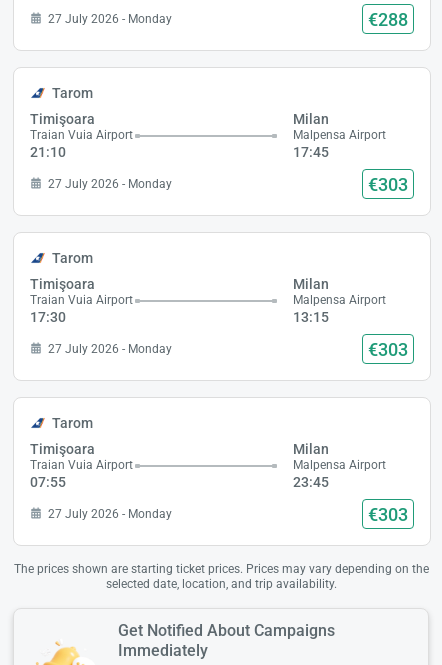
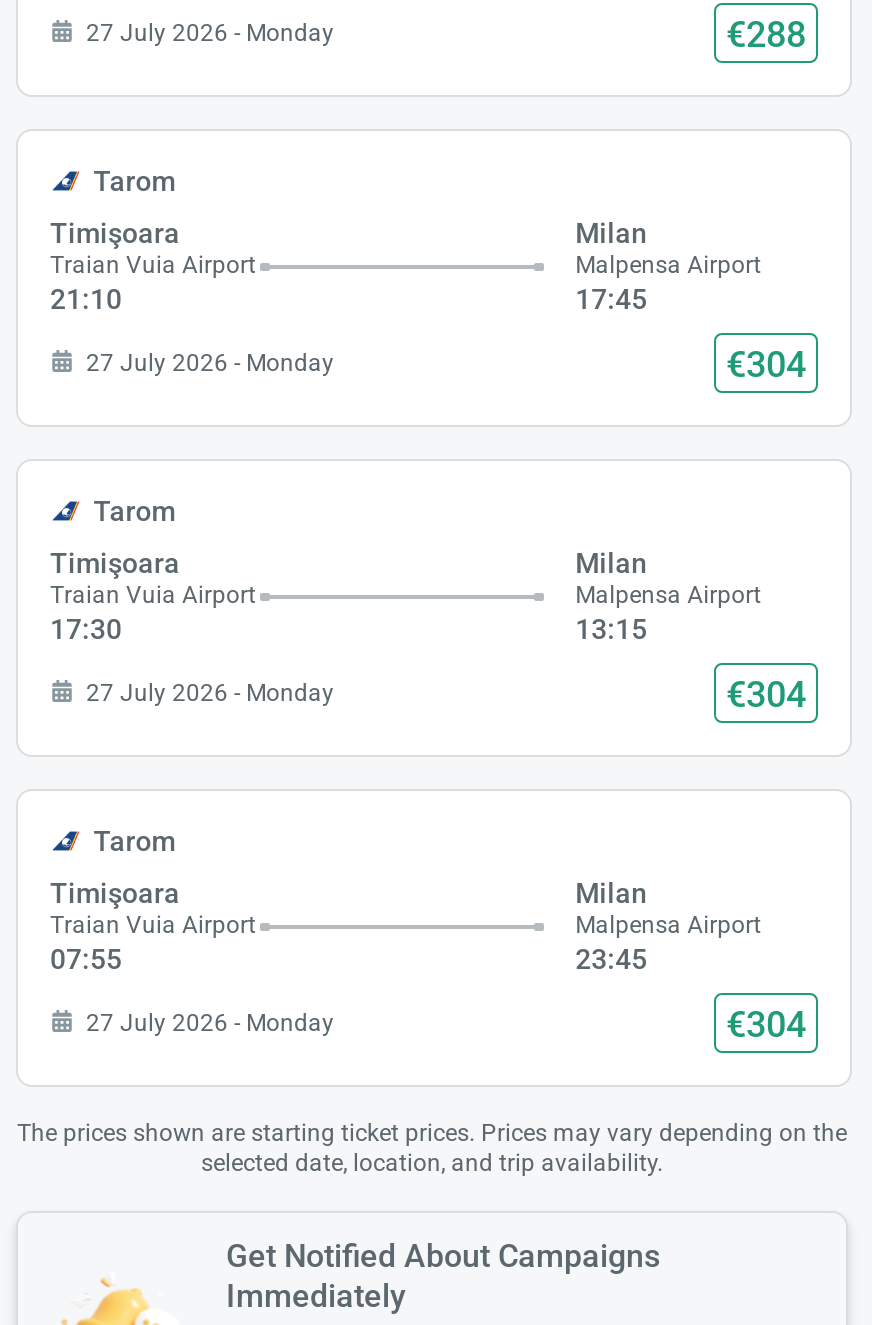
[368,174,408,195] €303 -> [726,343,806,385] €304
[368,339,408,360] €303 -> [726,673,806,715] €304
[368,504,408,525] €303 -> [726,1003,806,1045] €304

